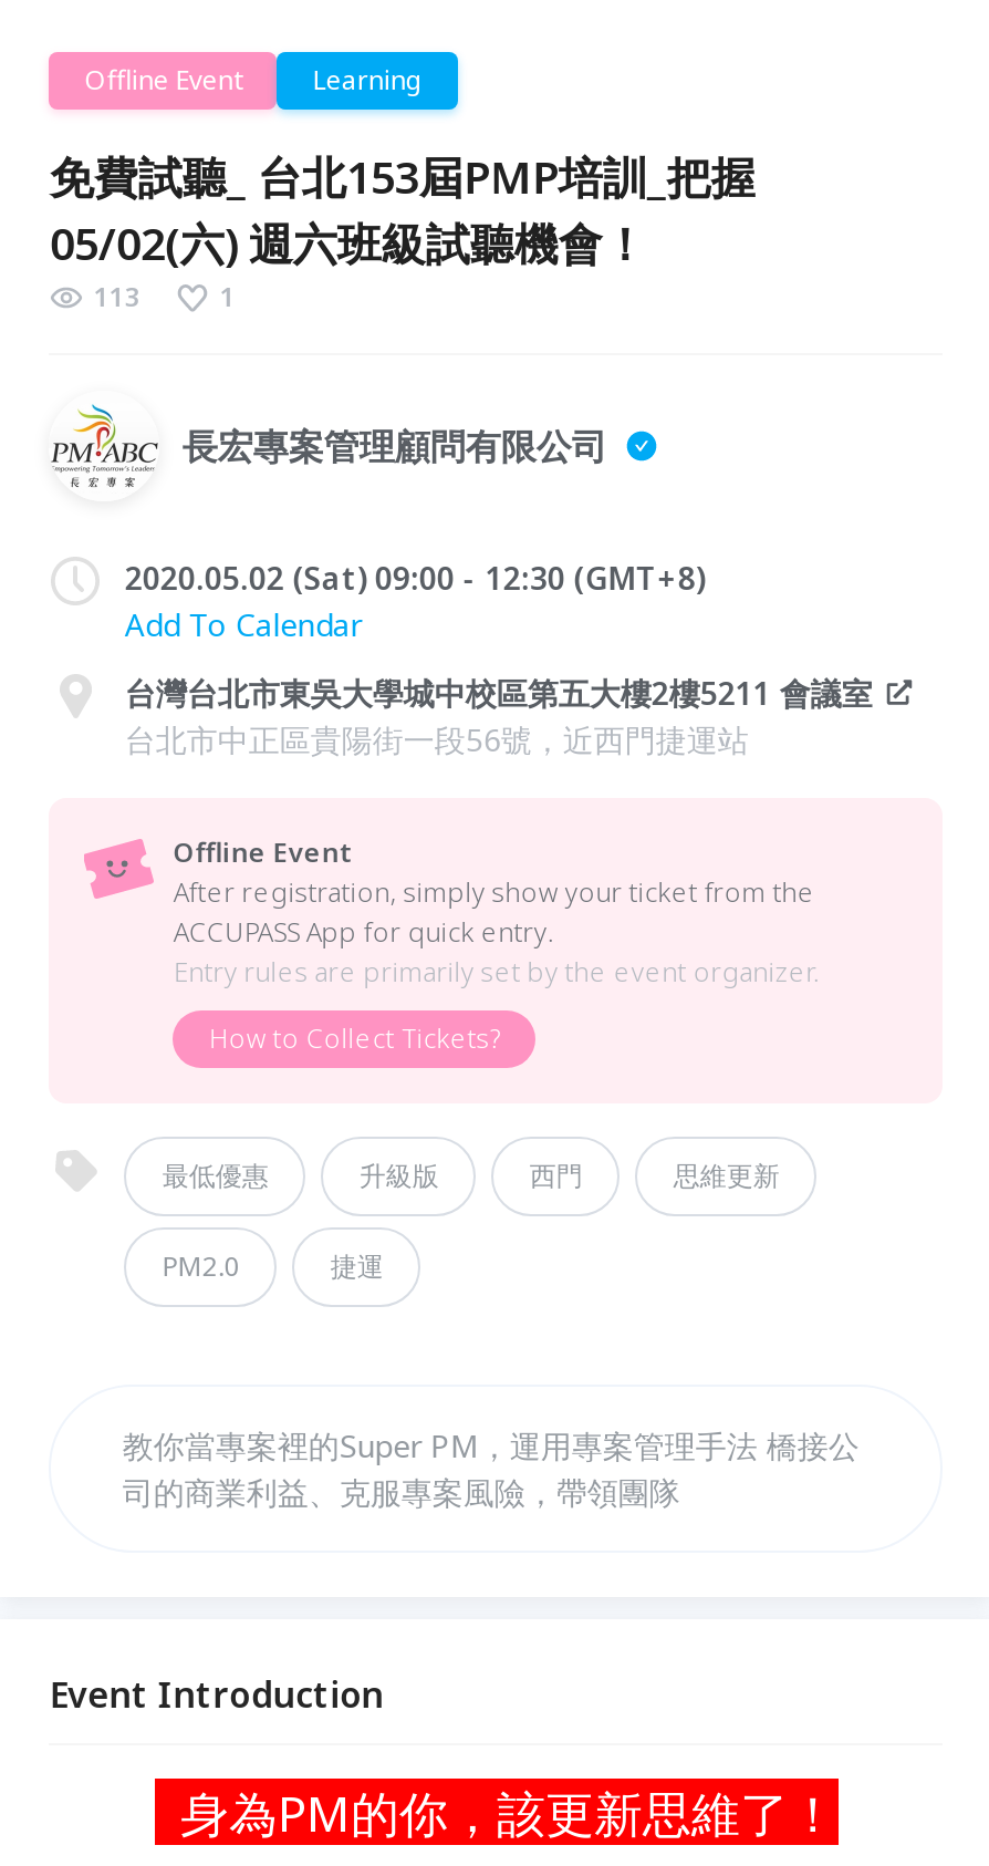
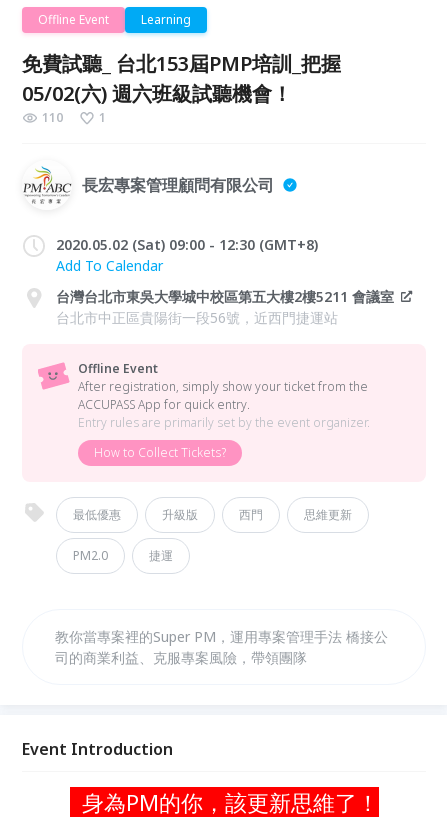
[94,278,140,315] 113 -> [42,109,63,126] 110

